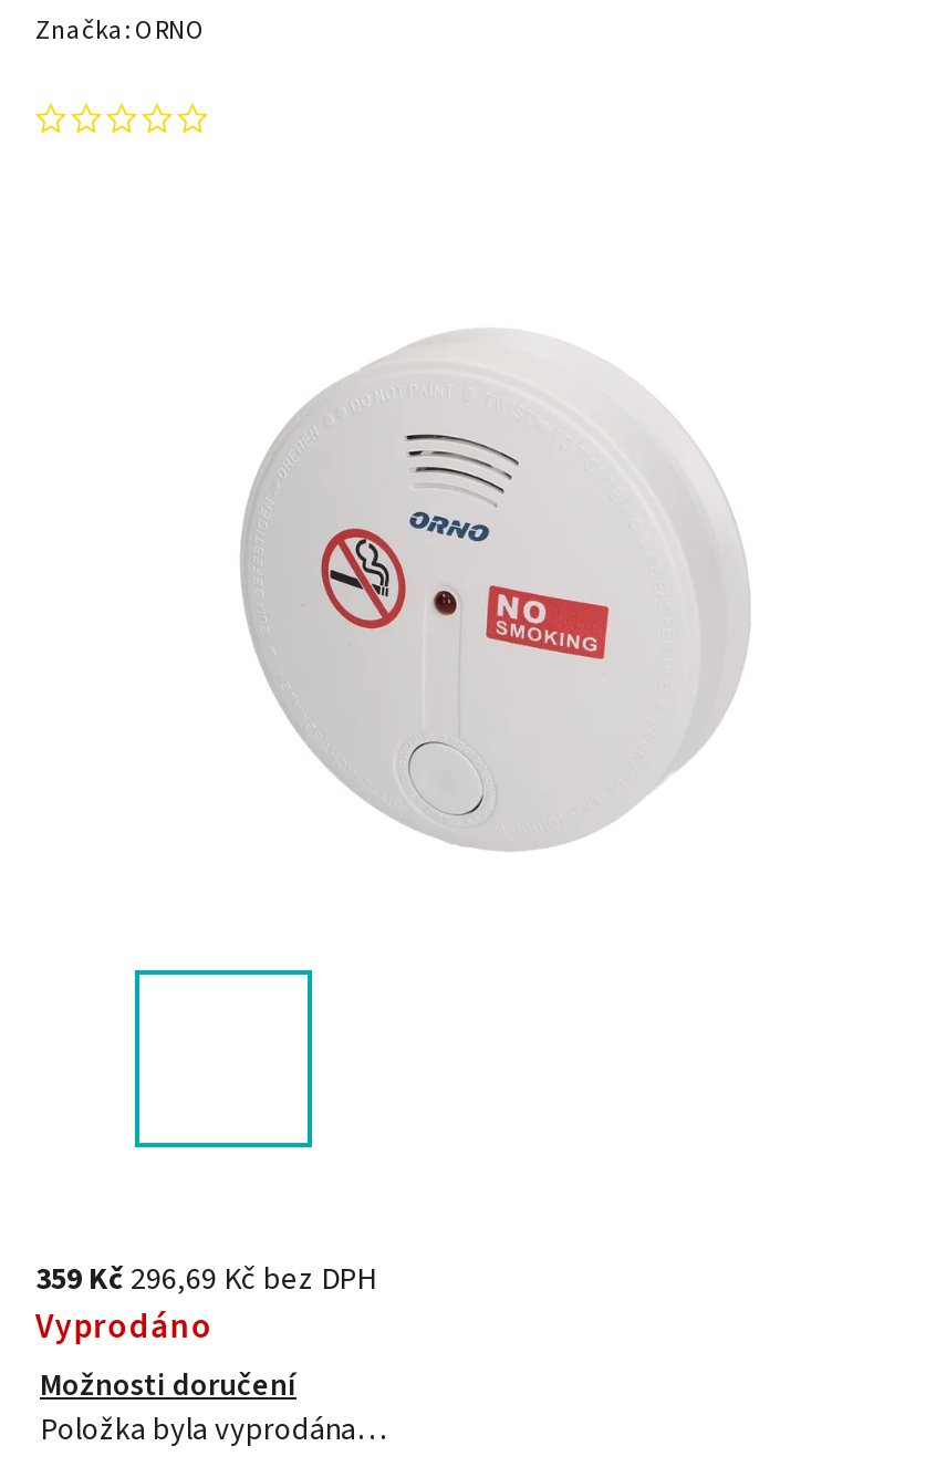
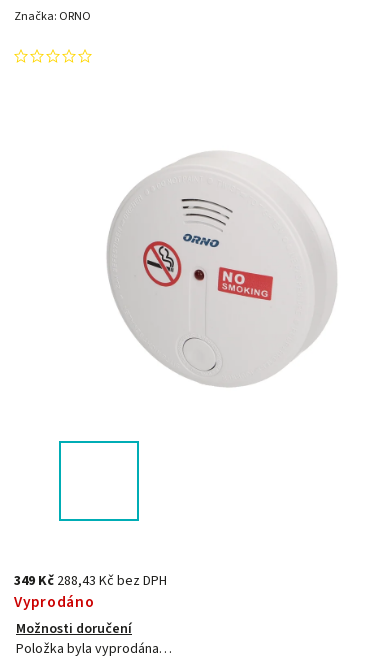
[35,1258,374,1302] 359 Kč 296,69 Kč bez DPH -> [14,571,167,591] 349 Kč 288,43 Kč bez DPH

